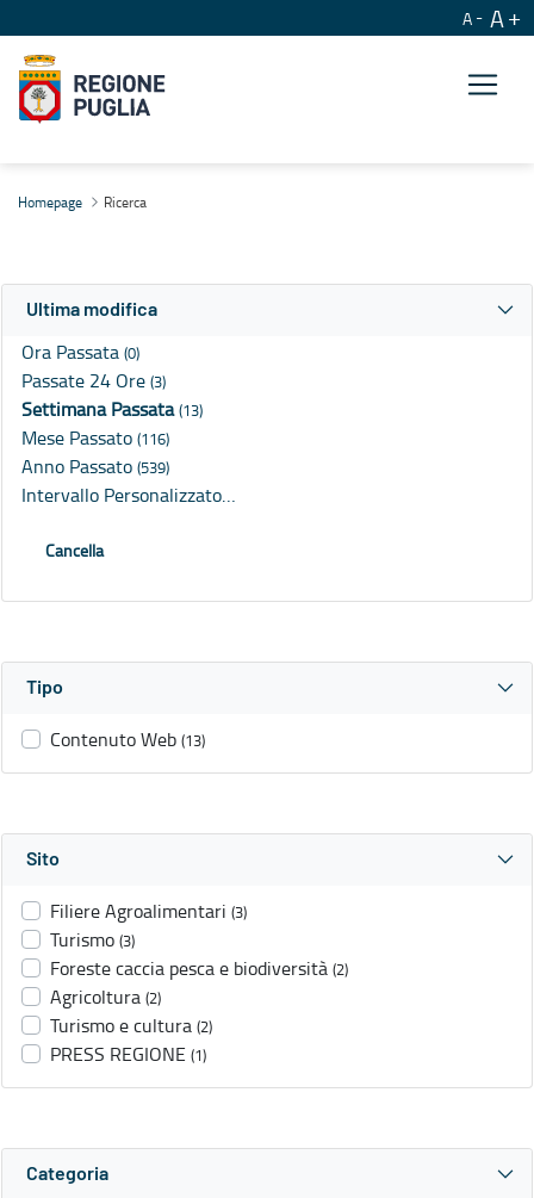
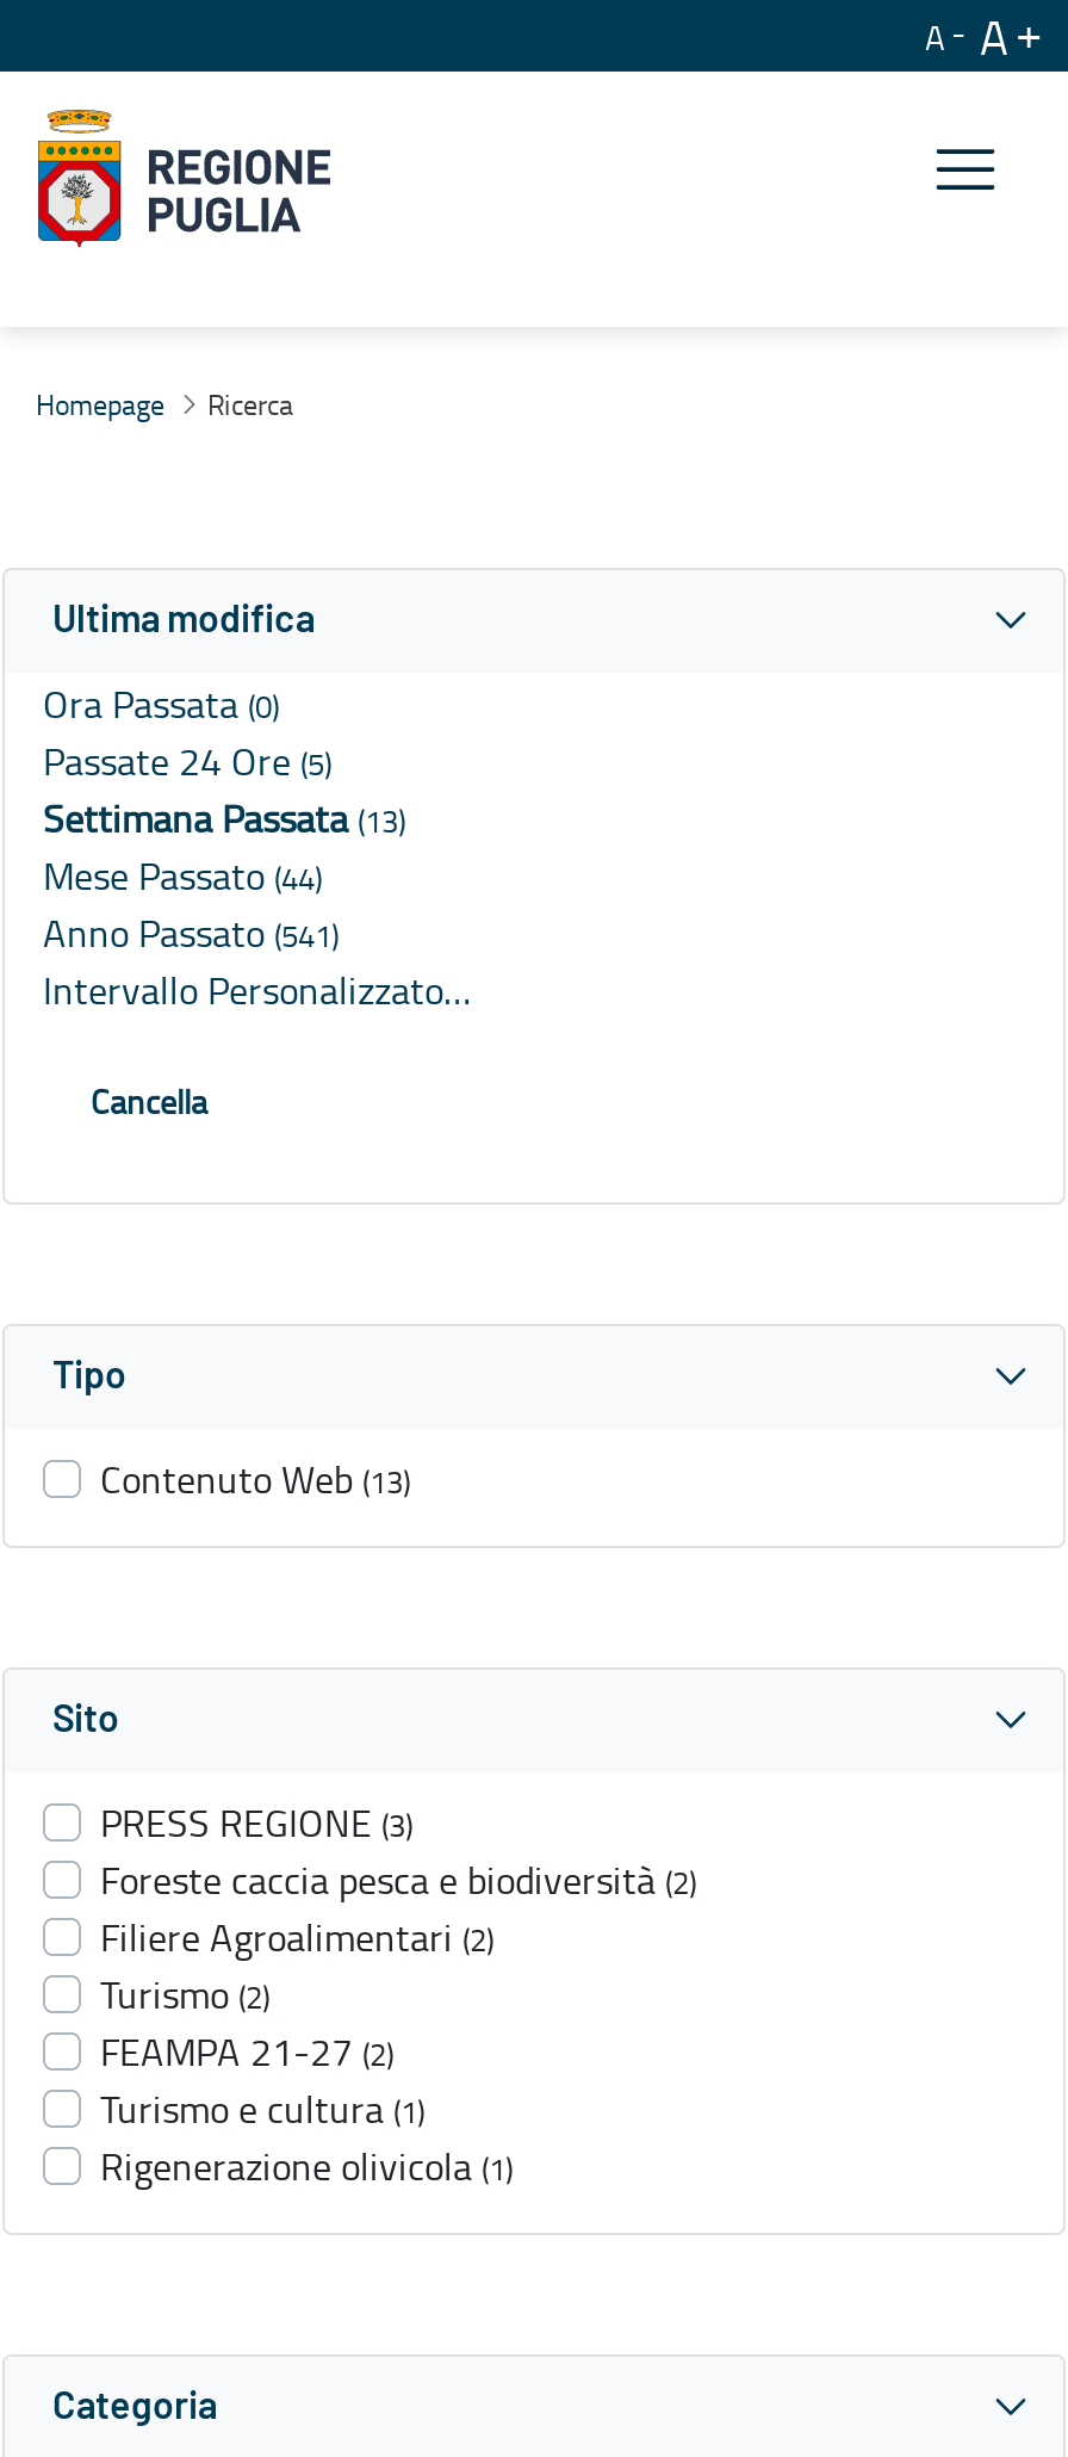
[21,368,166,394] Passate 24 Ore (3) -> [43,735,331,788] Passate 24 Ore (5)
[21,425,169,451] Mese Passato (116) -> [43,850,322,902] Mese Passato (44)
[21,453,169,480] Anno Passato (539) -> [43,907,339,960] Anno Passato (541)
[50,898,247,953] Filiere Agroalimentari (3) | Turismo (3) -> [100,1797,412,1849] PRESS REGIONE (3)
moved [50,955,348,981] -> [100,1854,696,1907]: Foreste caccia pesca e biodiversità (2)
[50,984,212,1067] Agricoltura (2) | Turismo e cultura (2) | PRESS REGIONE (1) -> [100,1911,513,2193] Filiere Agroalimentari (2) | Turismo (2) | FEAMPA 21-27 (2) | Turismo e cultura (1) | Rigenerazione olivicola (1)

